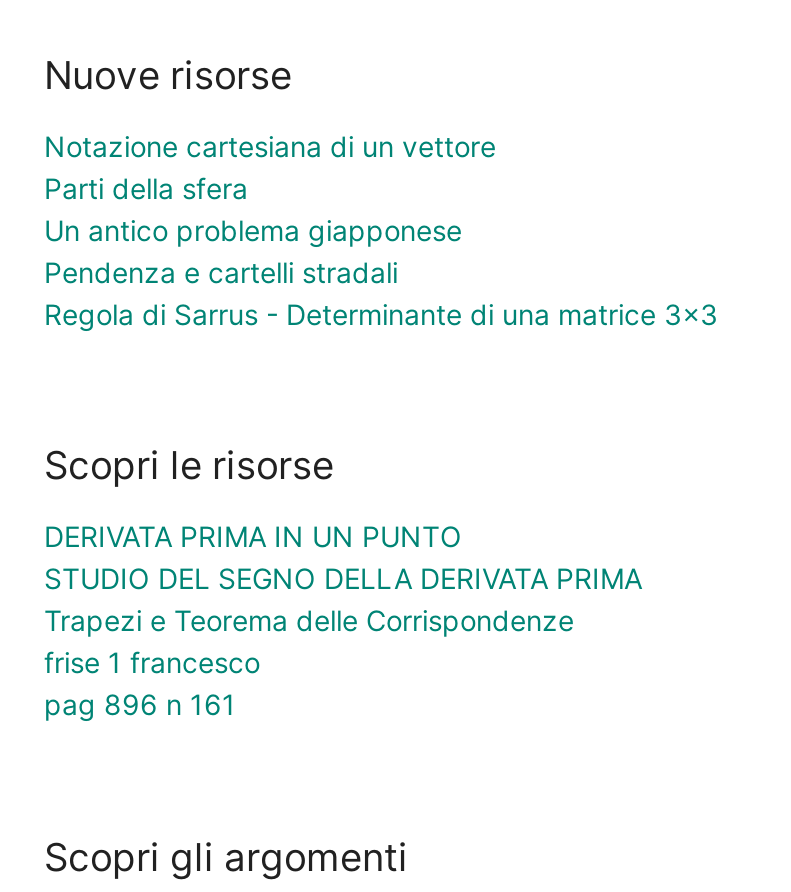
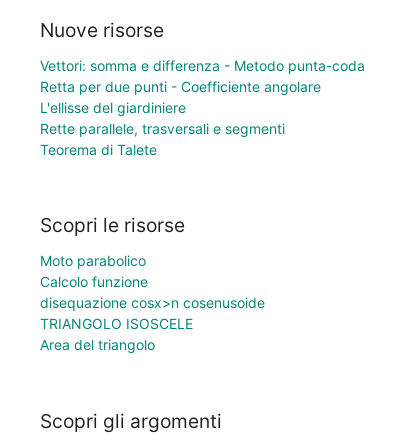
[44,129,718,331] Notazione cartesiana di un vettore | Parti della sfera | Un antico problema giapponese | Pendenza e cartelli stradali | Regola di Sarrus - Determinante di una matrice 3×3 -> [40,57,365,158] Vettori: somma e differenza - Metodo punta-coda | Retta per due punti - Coefficiente angolare | L'ellisse del giardiniere | Rette parallele, trasversali e segmenti | Teorema di Talete
[44,520,642,722] DERIVATA PRIMA IN UN PUNTO | STUDIO DEL SEGNO DELLA DERIVATA PRIMA | Trapezi e Teorema delle Corrispondenze | frise 1 francesco | pag 896 n 161 -> [40,252,265,353] Moto parabolico | Calcolo funzione | disequazione cosx>n cosenusoide | TRIANGOLO ISOSCELE | Area del triangolo

